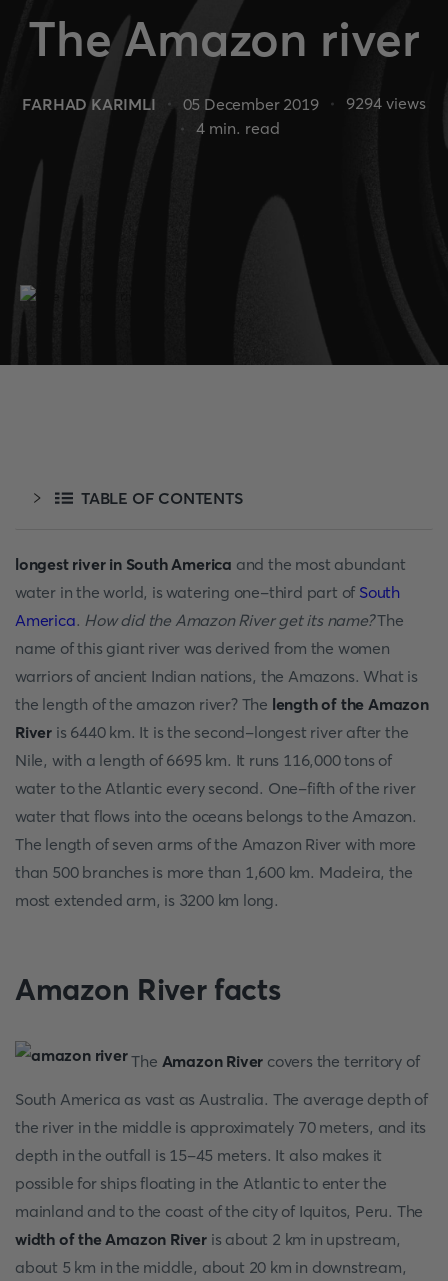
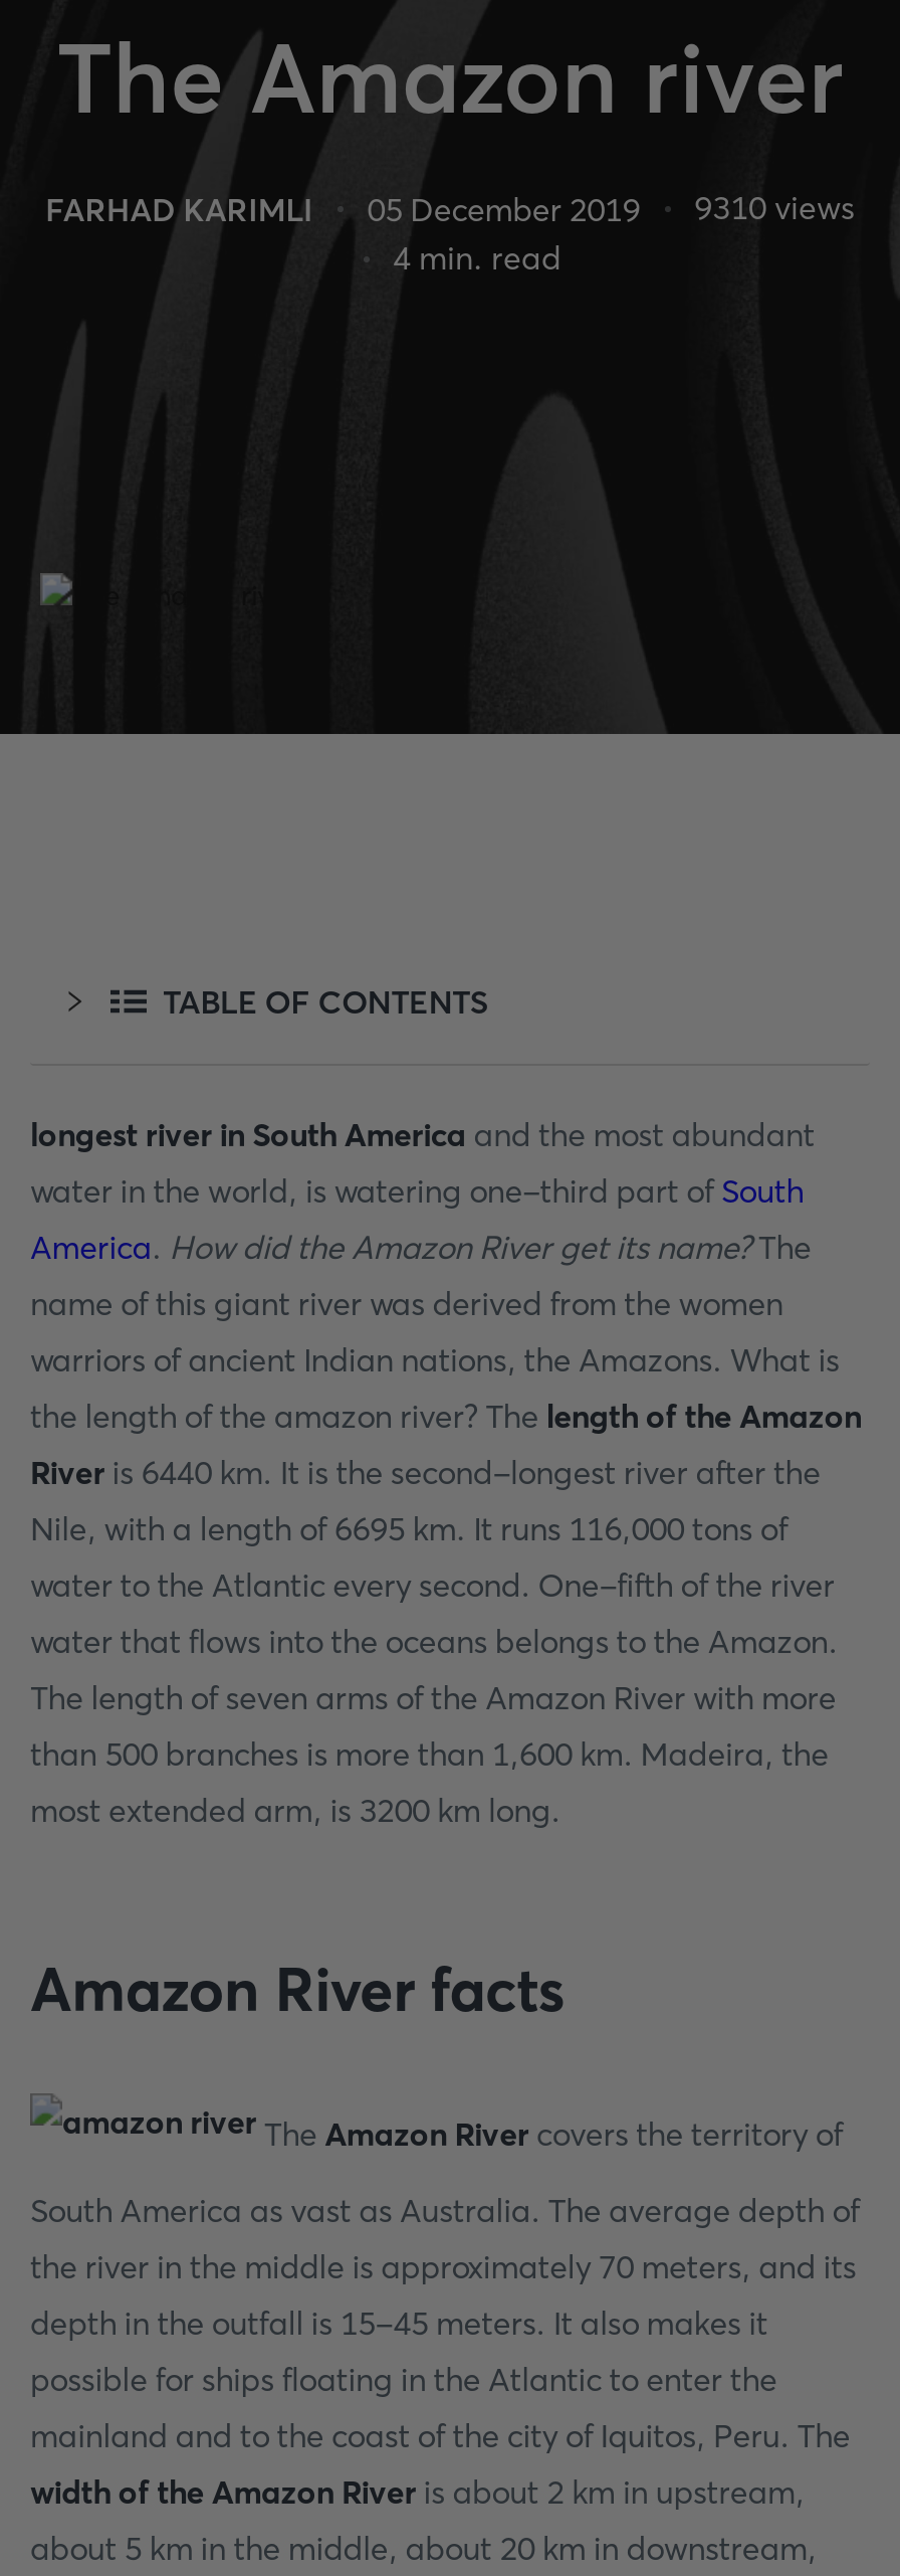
[22,93,425,113] FARHAD KARIMLI 05 December 2019 9294 views -> [45,187,855,228] FARHAD KARIMLI 05 December 2019 9310 views

